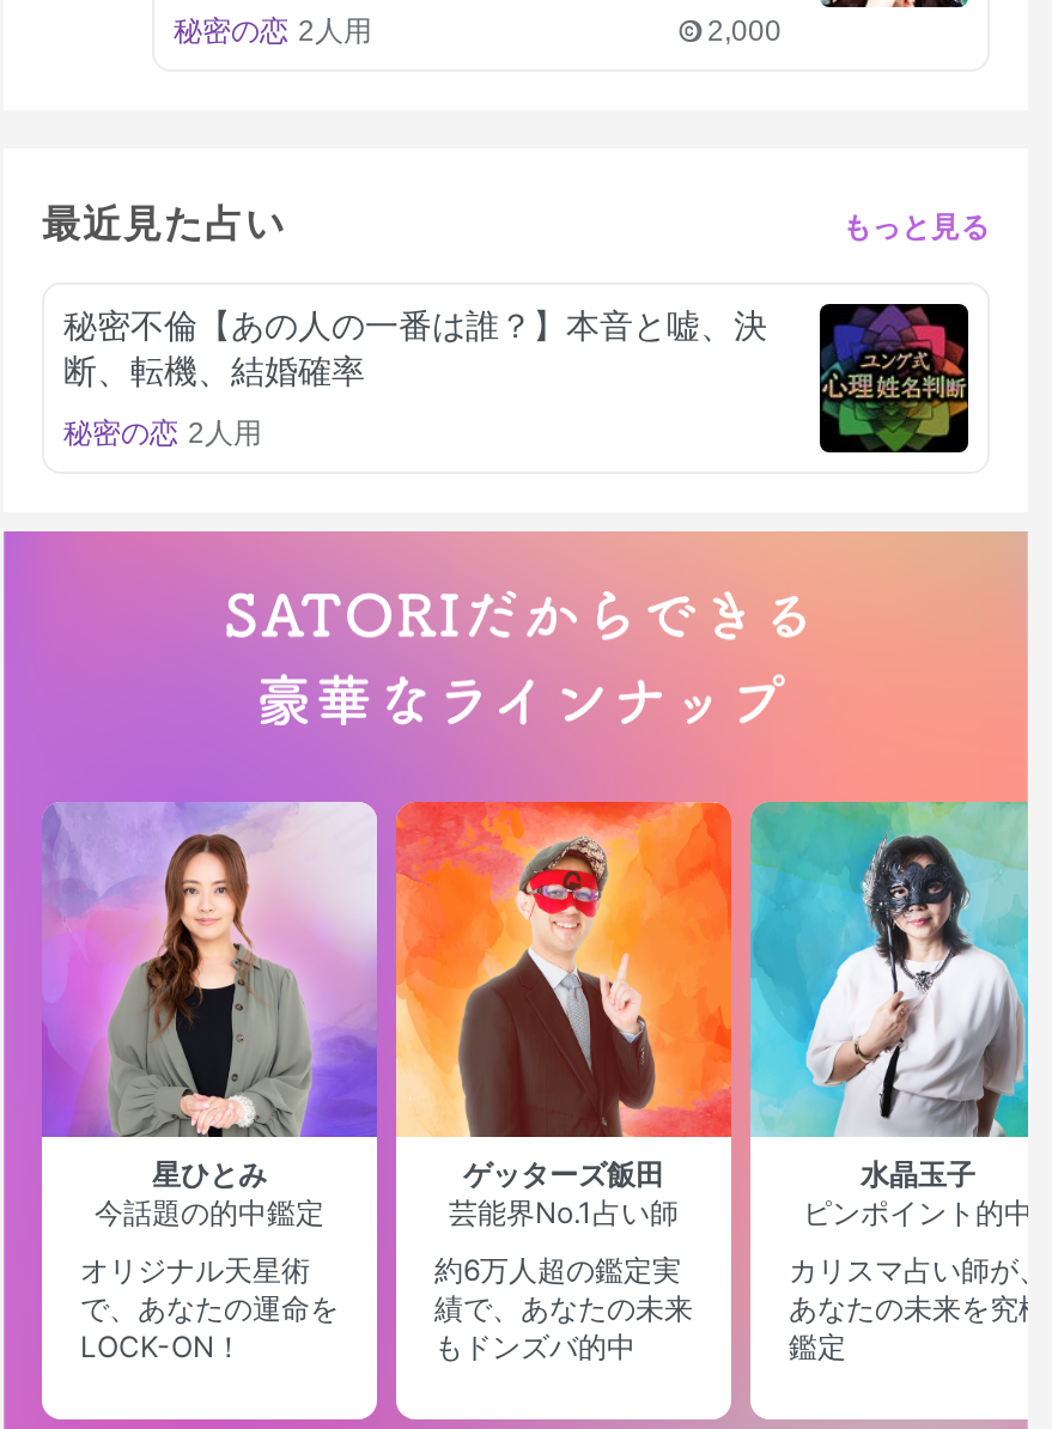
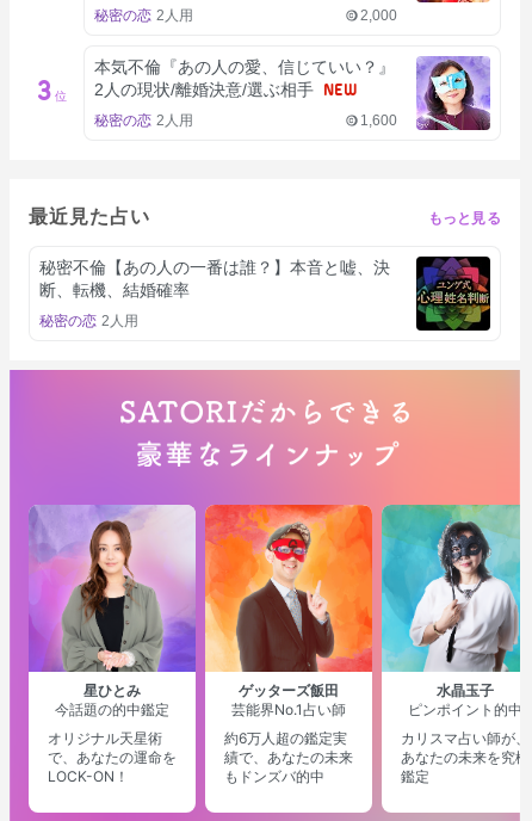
none -> [36,78,66,106] 3 位
none -> [94,55,491,131] [image] | 本気不倫『あの人の愛、信じていい？』 | 2人の現状/離婚決意/選ぶ相手 NEW | 秘密の恋 2人用 | 1,600

